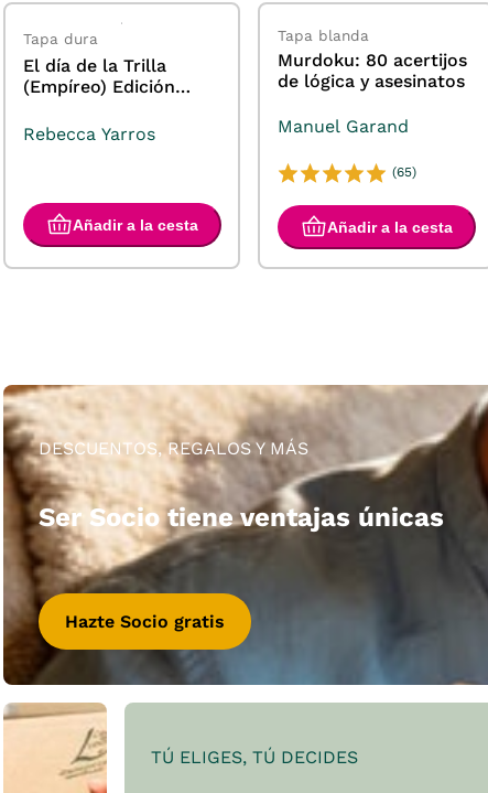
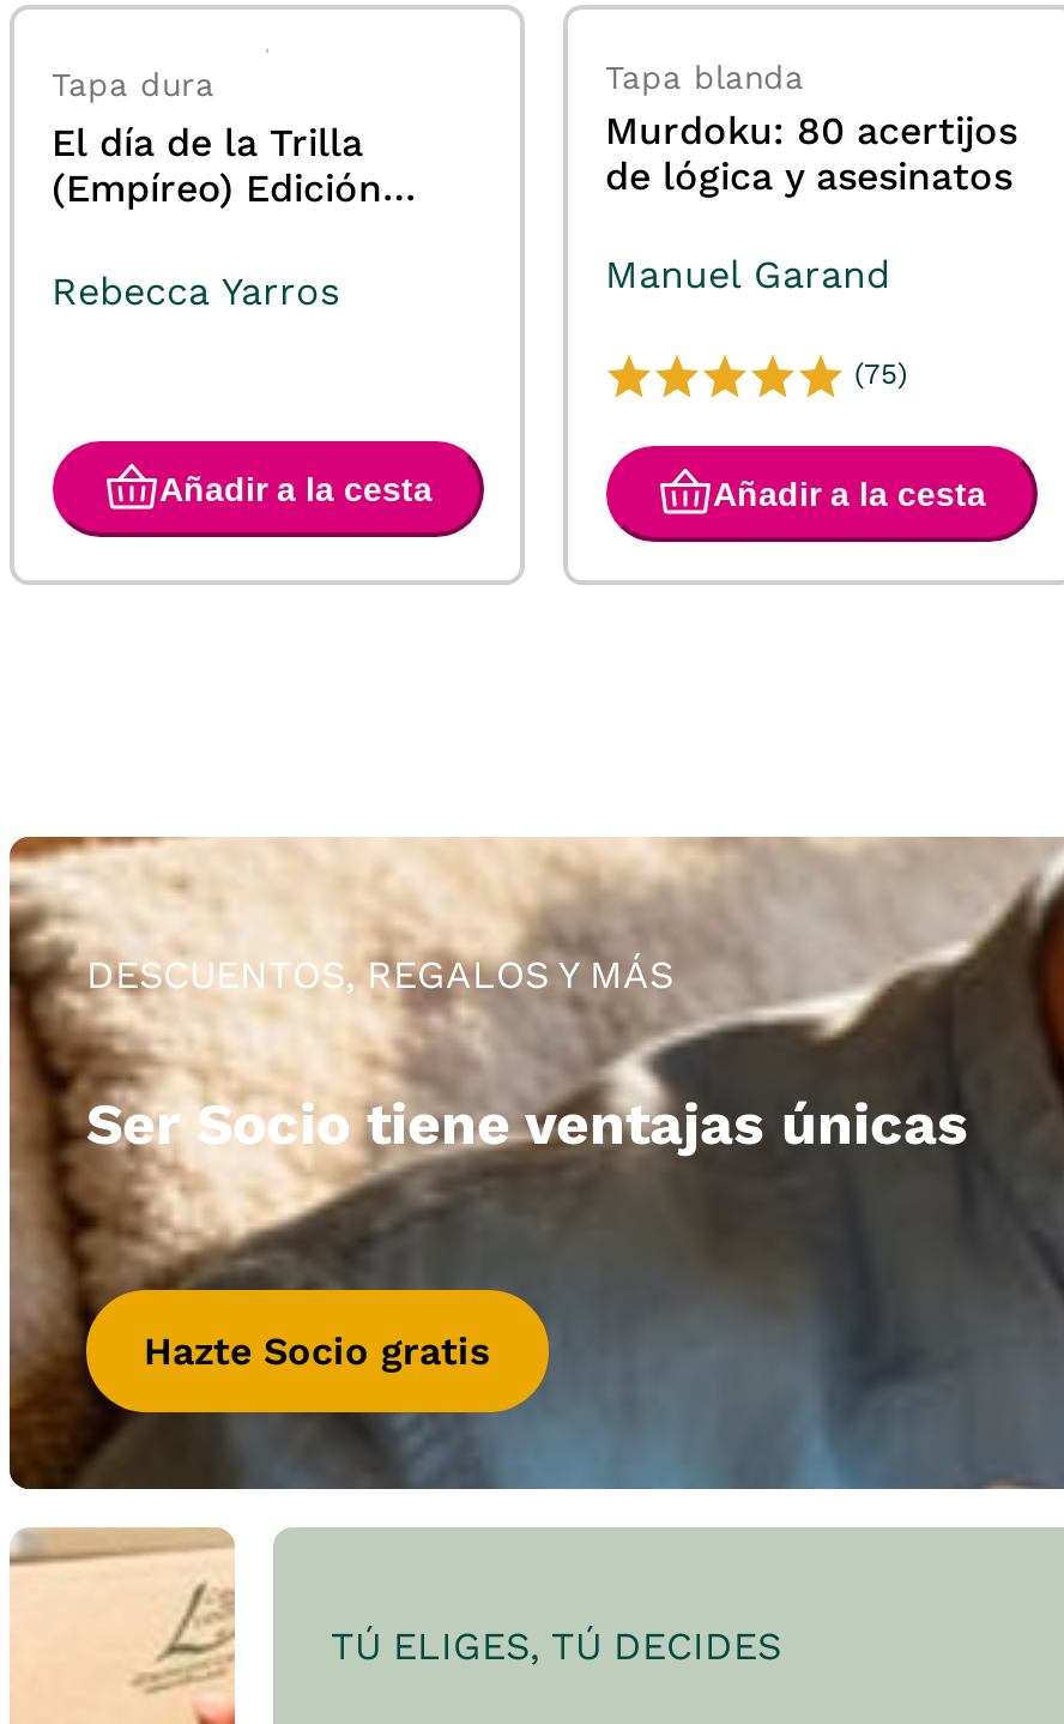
[392,164,416,180] (65) -> [854,357,907,390] (75)

